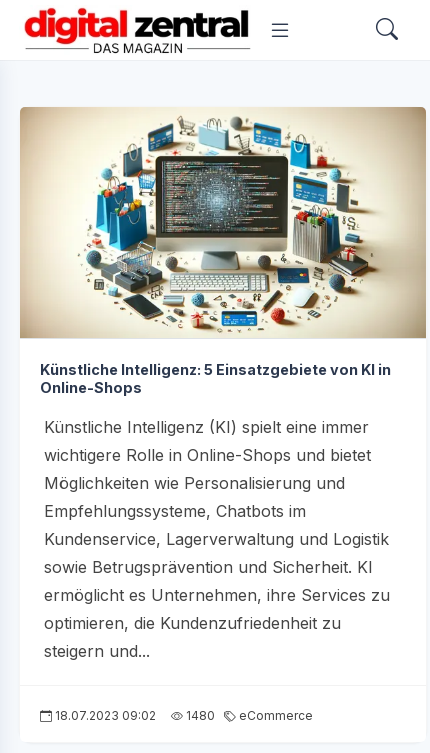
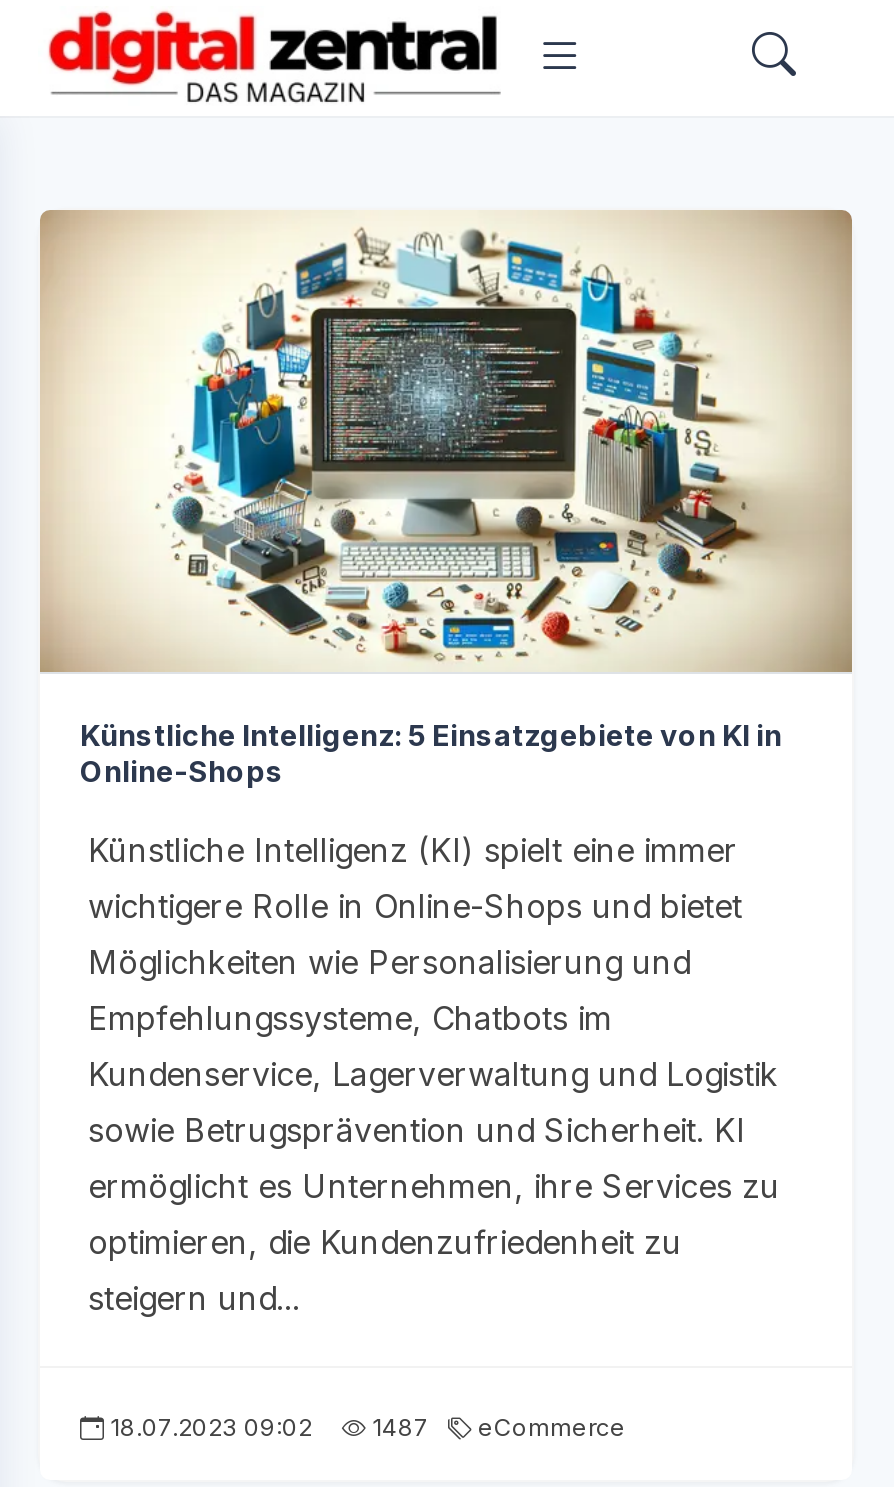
[52,708,313,723] 18.07.2023 09:02 1480 eCommerce -> [104,1413,626,1443] 18.07.2023 09:02 1487 eCommerce

